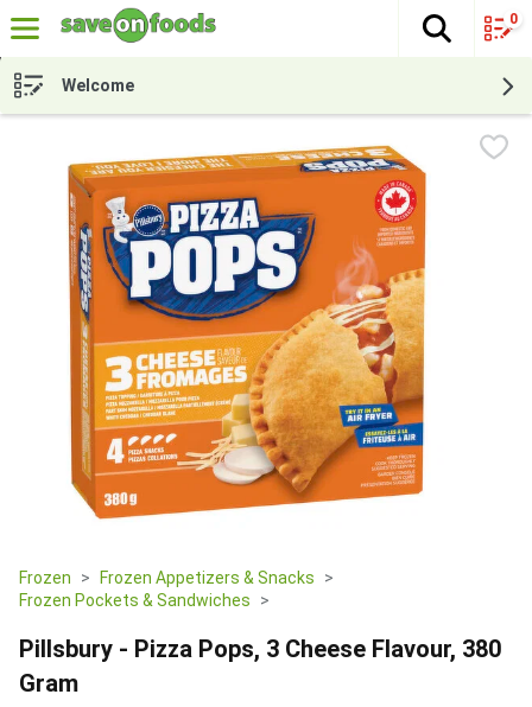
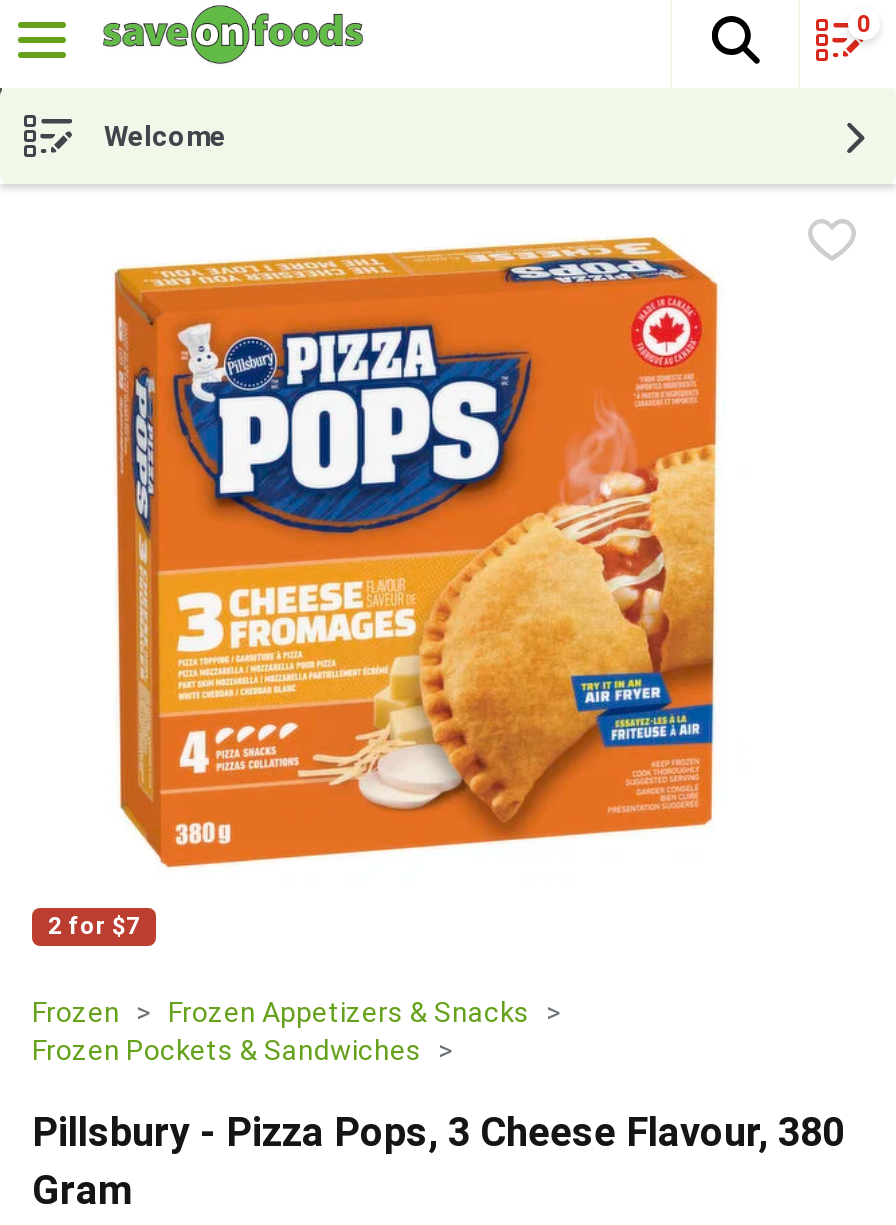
none -> [48,912,140,940] 2 for $7

